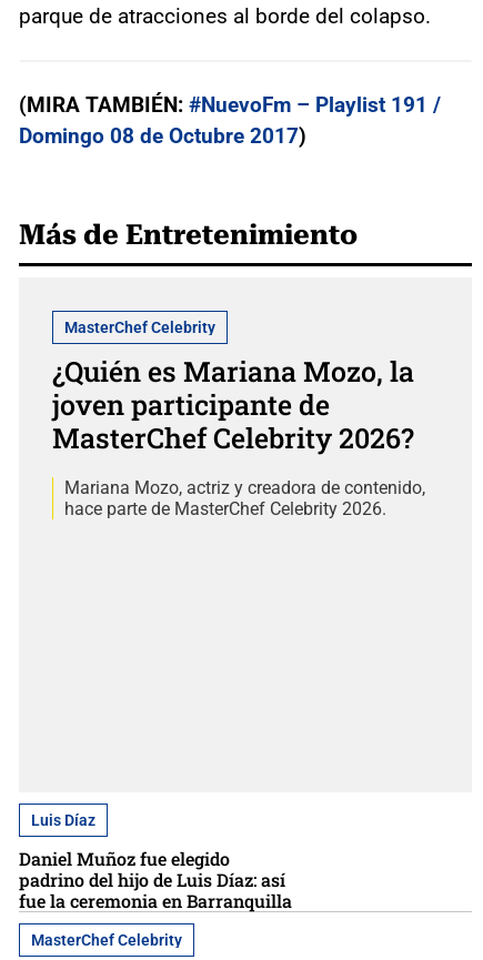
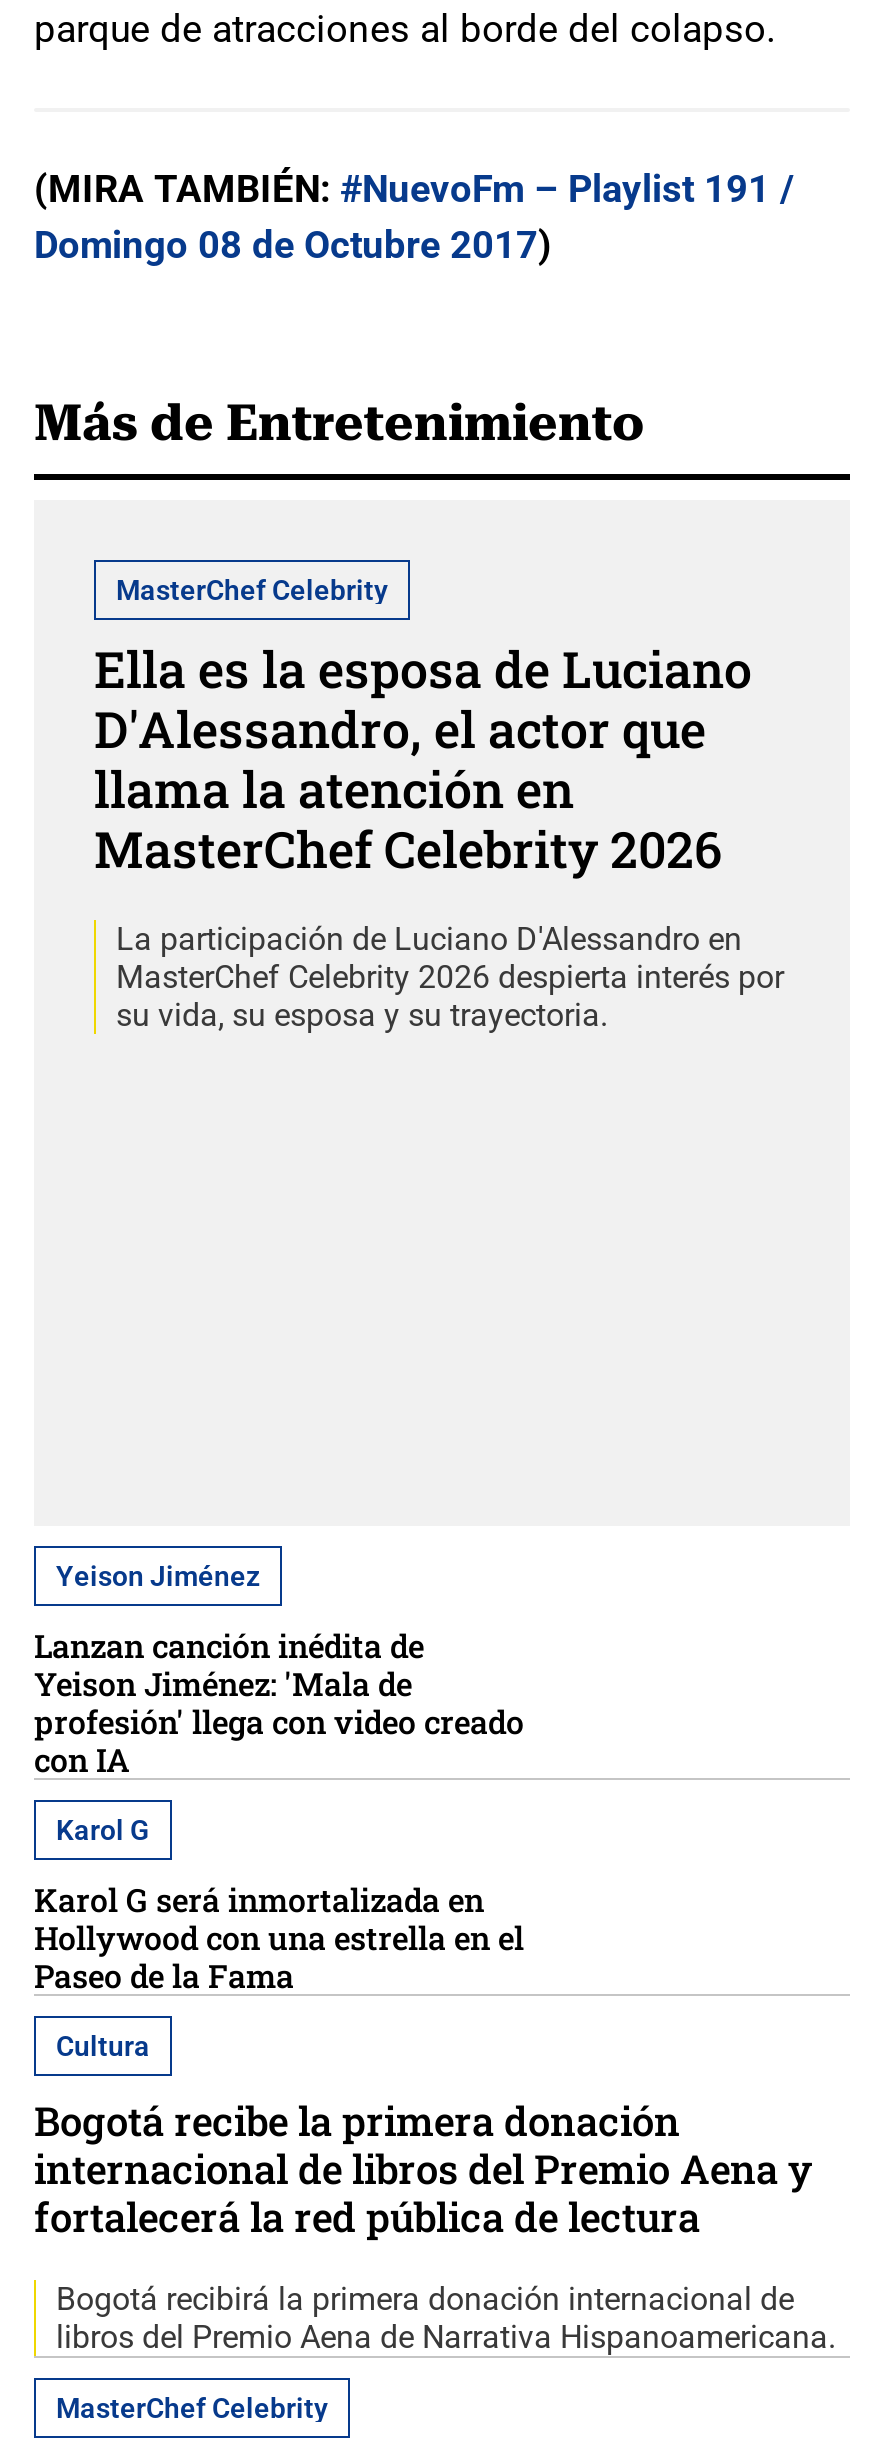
[52,353,425,519] ¿Quién es Mariana Mozo, la | joven participante de | MasterChef Celebrity 2026? | Mariana Mozo, actriz y creadora de contenido, | hace parte de MasterChef Celebrity 2026. -> [94,636,784,1034] Ella es la esposa de Luciano | D'Alessandro, el actor que | llama la atención en | MasterChef Celebrity 2026 | La participación de Luciano D'Alessandro en | MasterChef Celebrity 2026 despierta interés por | su vida, su esposa y su trayectoria.
[19,811,292,912] Luis Díaz | Daniel Muñoz fue elegido | padrino del hijo de Luis Díaz: así | fue la ceremonia en Barranquilla -> [34,1560,836,2356] Yeison Jiménez | Lanzan canción inédita de | Yeison Jiménez: 'Mala de | profesión' llega con video creado | con IA | Karol G | Karol G será inmortalizada en | Hollywood con una estrella en el | Paseo de la Fama | Cultura | Bogotá recibe la primera donación | internacional de libros del Premio Aena y | fortalecerá la red pública de lectura | Bogotá recibirá la primera donación internacional de | libros del Premio Aena de Narrativa Hispanoamericana.

